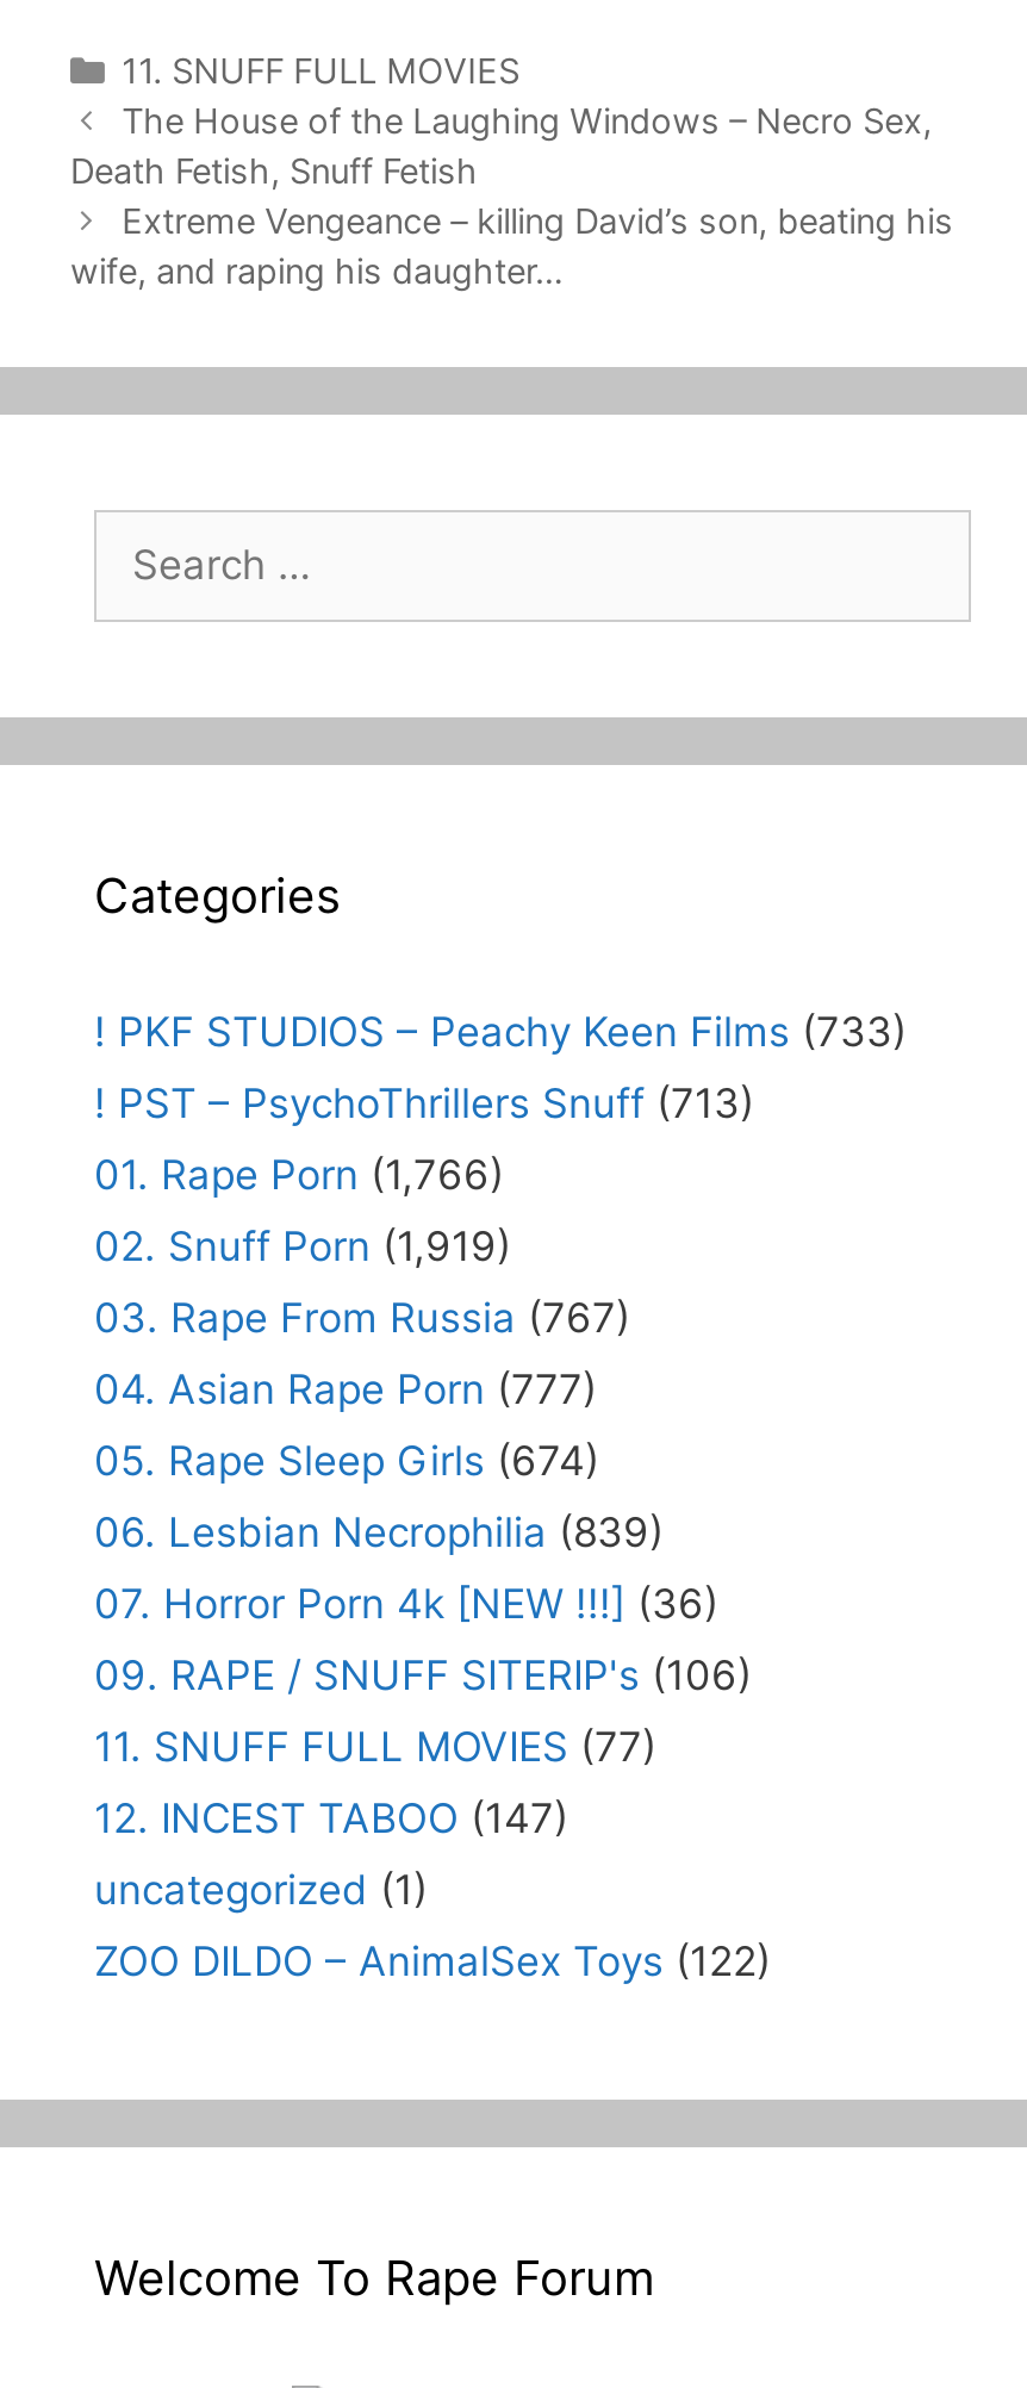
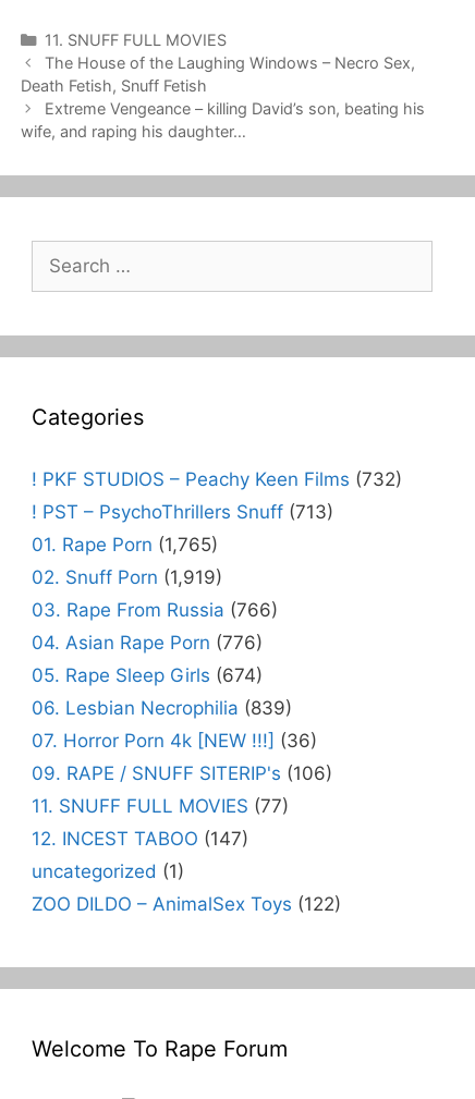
[94,1009,907,1057] ! PKF STUDIOS – Peachy Keen Films (733) -> [32,469,402,491] ! PKF STUDIOS – Peachy Keen Films (732)
[94,1152,504,1200] 01. Rape Porn (1,766) -> [32,534,218,556] 01. Rape Porn (1,765)
[94,1295,630,1343] 03. Rape From Russia (767) -> [32,600,278,621] 03. Rape From Russia (766)
[94,1367,597,1414] 04. Asian Rape Porn (777) -> [32,632,263,654] 04. Asian Rape Porn (776)

